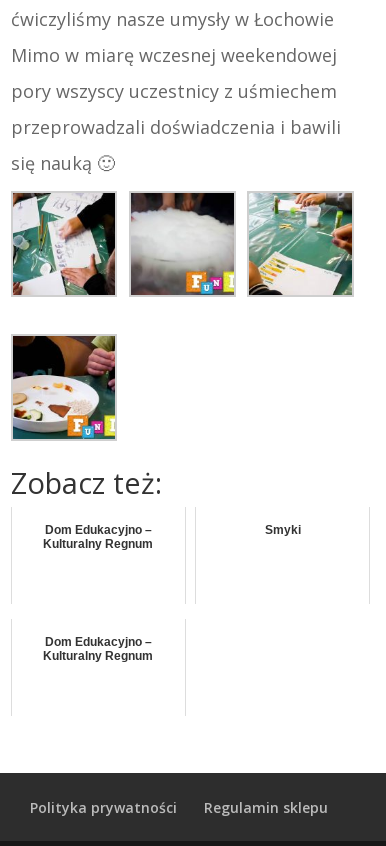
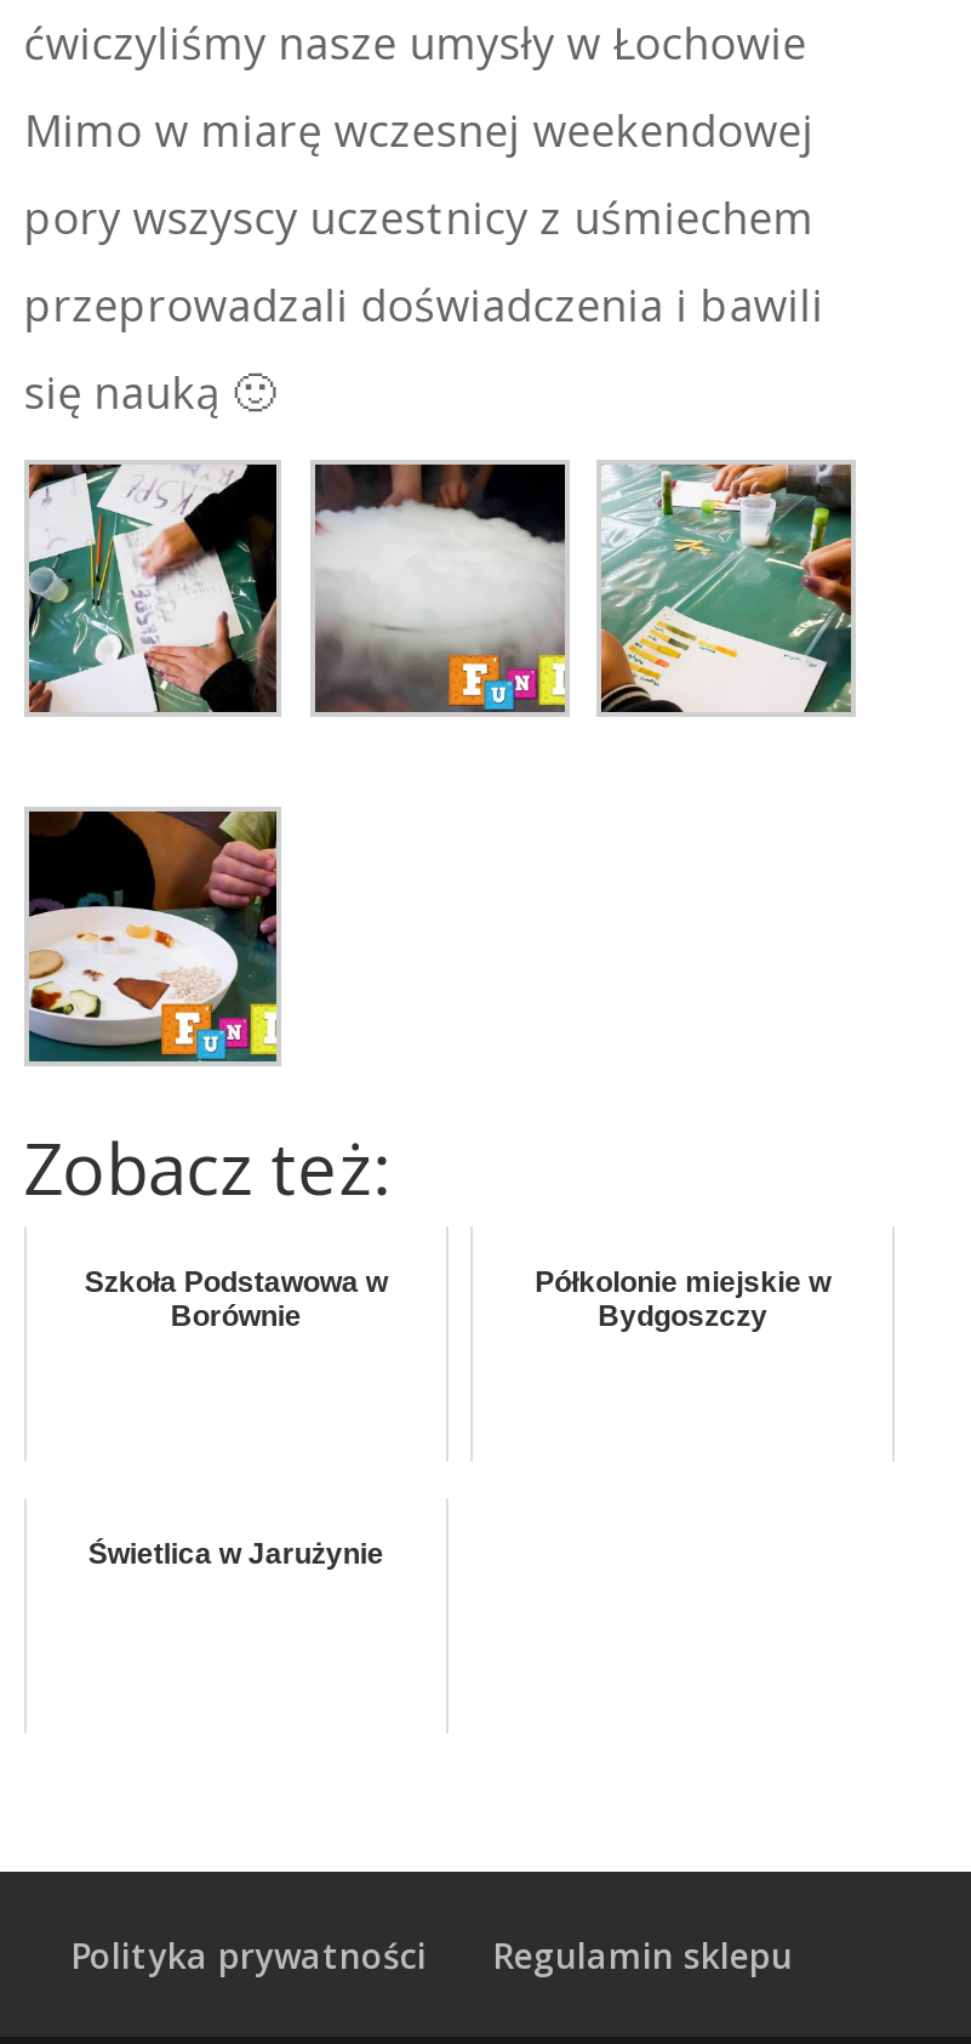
[43,523,153,551] Dom Edukacyjno – | Kulturalny Regnum -> [85,1265,388,1333] Szkoła Podstawowa w | Borównie
[265,523,301,537] Smyki -> [535,1265,831,1333] Półkolonie miejskie w | Bydgoszczy
[43,635,153,663] Dom Edukacyjno – | Kulturalny Regnum -> [88,1537,384,1571] Świetlica w Jarużynie

